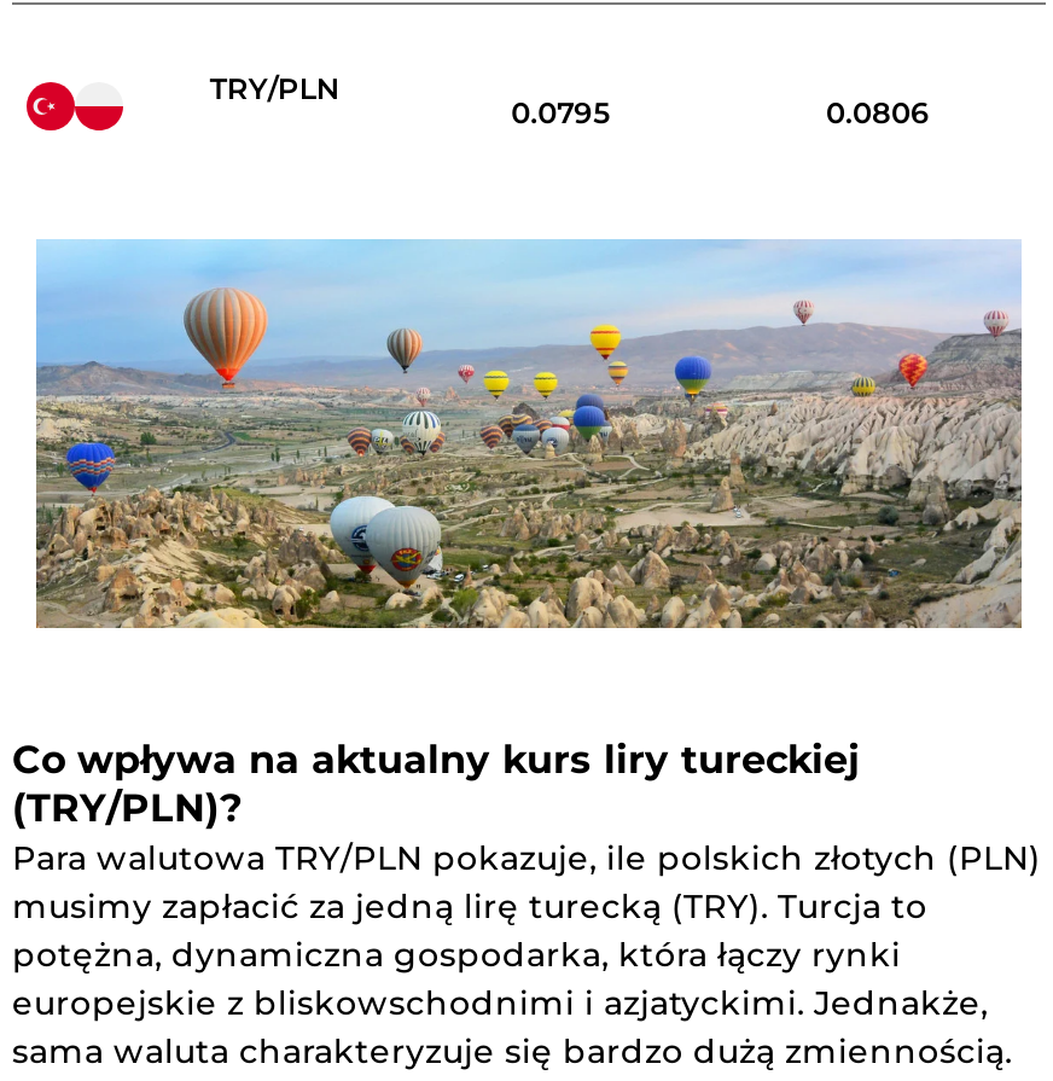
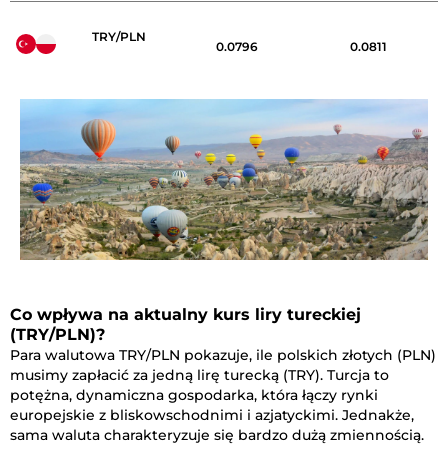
[511,93,610,129] 0.0795 -> [216,38,258,53] 0.0796
[826,93,930,129] 0.0806 -> [350,38,387,53] 0.0811

